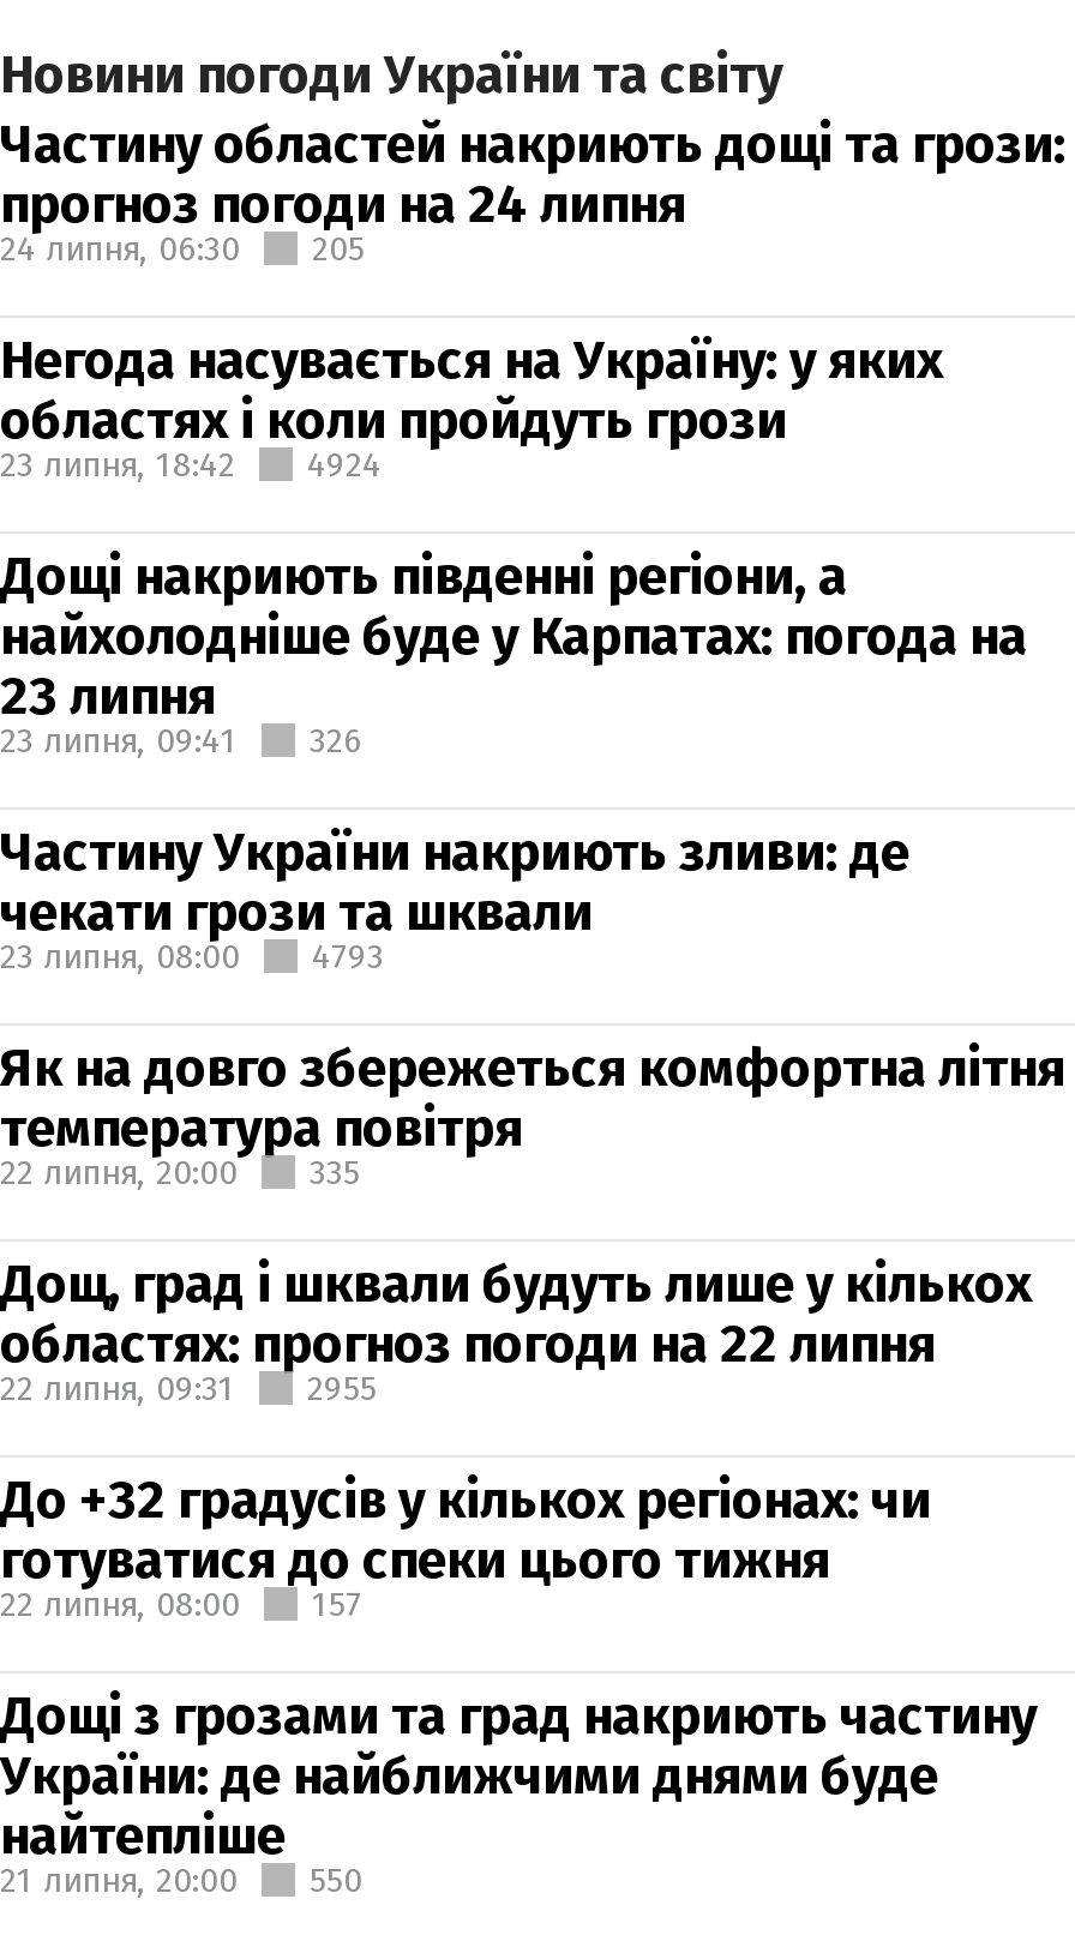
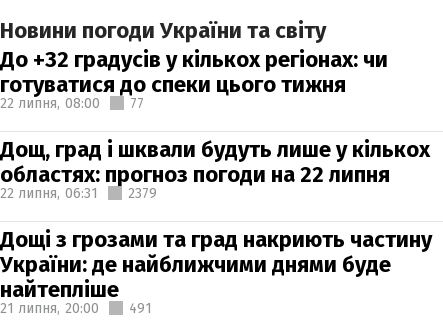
[0,110,1065,1408] Частину областей накриють дощі та грози: | прогноз погоди на 24 липня | 24 липня, 06:30 | 205 | Негода насувається на Україну: у яких | областях і коли пройдуть грози | 23 липня, 18:42 | 4924 | Дощі накриють південні регіони, а | найхолодніше буде у Карпатах: погода на | 23 липня | 23 липня, 09:41 | 326 | Частину України накриють зливи: де | чекати грози та шквали | 23 липня, 08:00 | 4793 | Як на довго збережеться комфортна літня | температура повітря | 22 липня, 20:00 | 335 | 22 липня, 09:31 | 2955 -> none
moved [0,1250,1032,1375] -> [0,135,430,187]: Дощ, град і шквали будуть лише у кількох | областях: прогноз погоди на 22 липня
moved [0,1466,931,1624] -> [0,45,388,111]: До +32 градусів у кількох регіонах: чи | готуватися до спеки цього тижня | 22 липня, 08:00
[312,1584,362,1624] 157 -> [0,94,157,201] 77 | 22 липня, 06:31 | 2379
[0,1859,362,1900] 21 липня, 20:00 550 -> [0,299,152,316] 21 липня, 20:00 491

